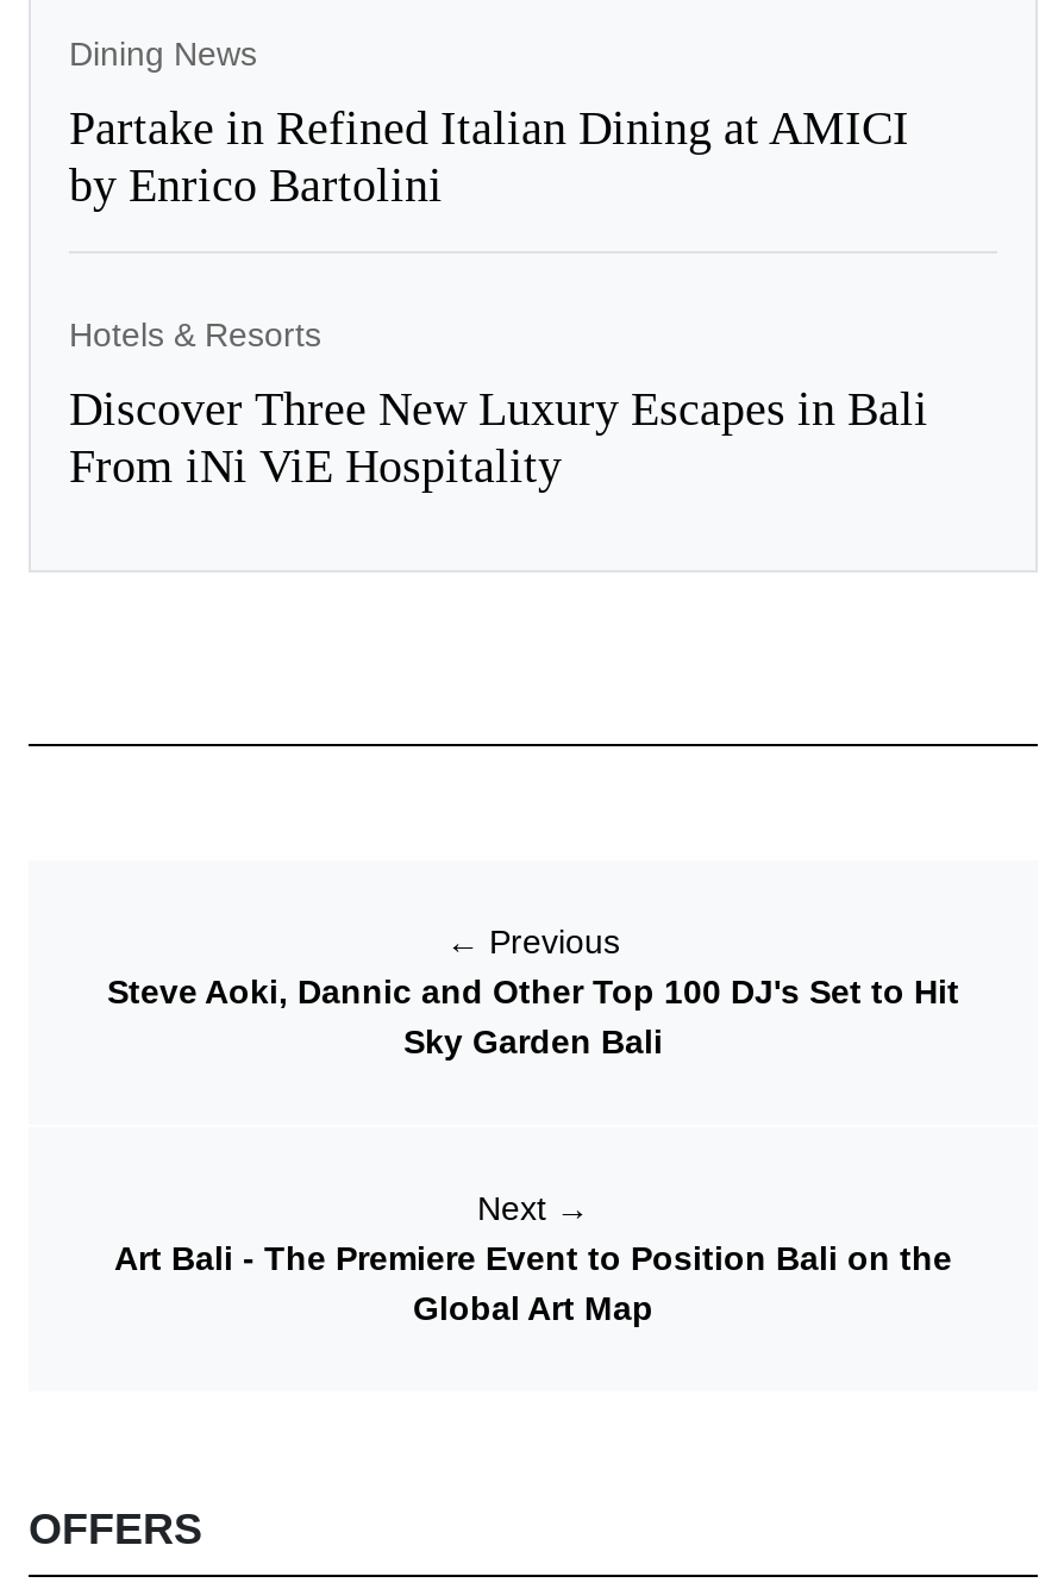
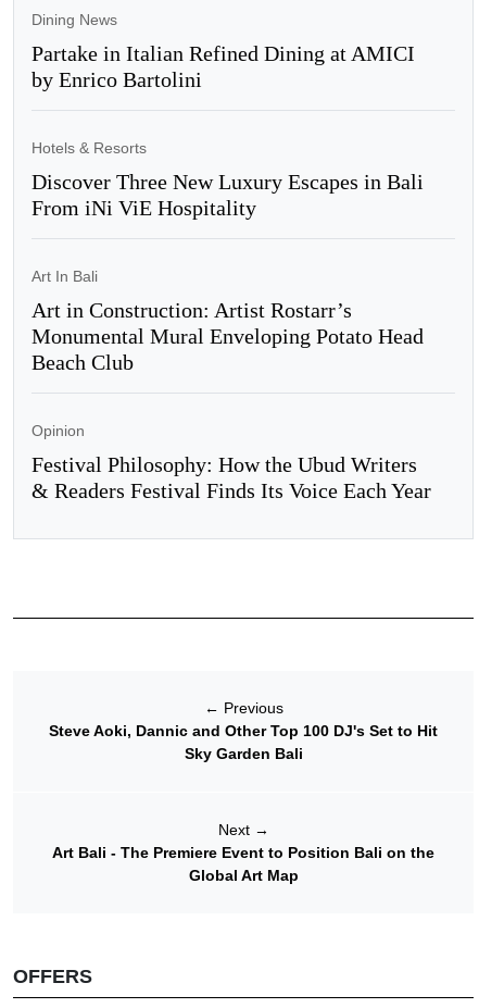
[69,102,909,155] Partake in Refined Italian Dining at AMICI -> [31,41,415,65] Partake in Italian Refined Dining at AMICI
none -> [31,267,431,502] Art In Bali | Art in Construction: Artist Rostarr’s | Monumental Mural Enveloping Potato Head | Beach Club | Opinion | Festival Philosophy: How the Ubud Writers | & Readers Festival Finds Its Voice Each Year

